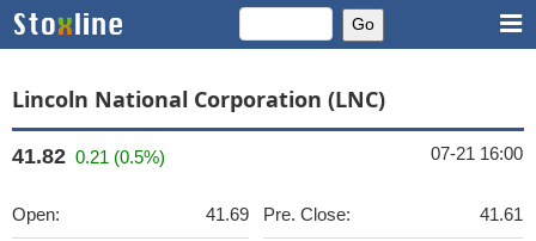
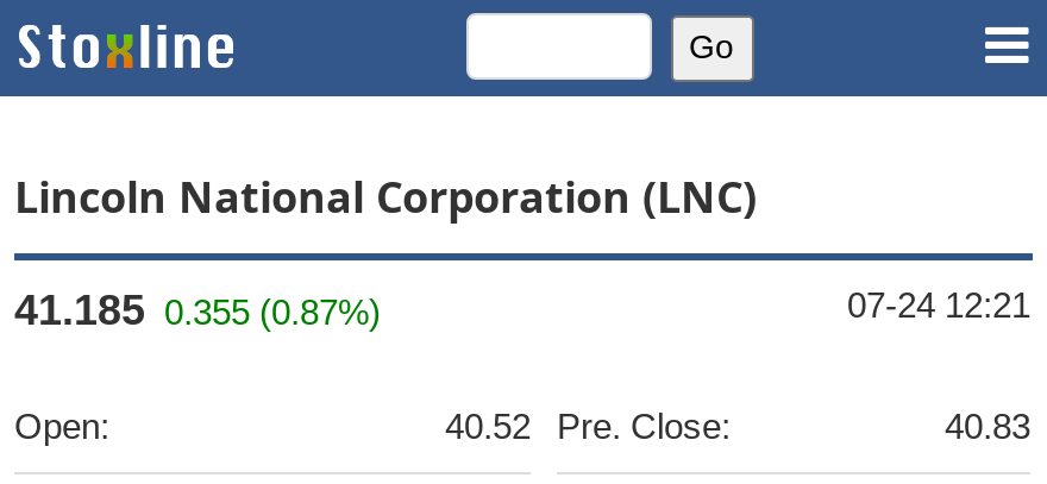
[12,144,165,168] 41.82 0.21 (0.5%) -> [14,287,381,334] 41.185 0.355 (0.87%)
[431,143,523,163] 07-21 16:00 -> [847,284,1030,325] 07-24 12:21
[206,204,351,224] 41.69 Pre. Close: -> [445,406,731,446] 40.52 Pre. Close:
[480,204,523,224] 41.61 -> [945,406,1030,446] 40.83

